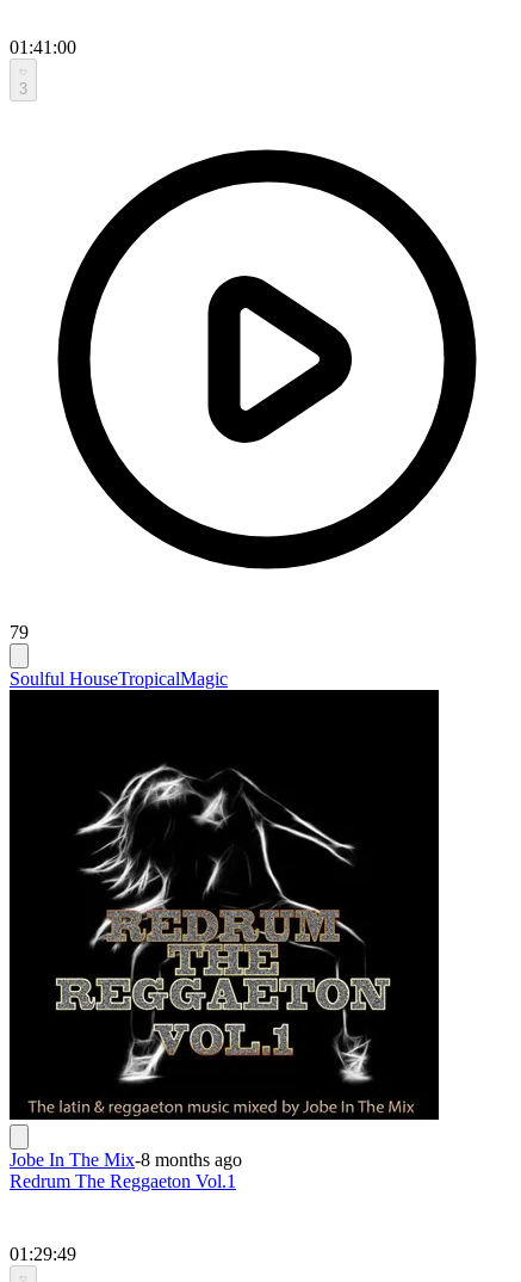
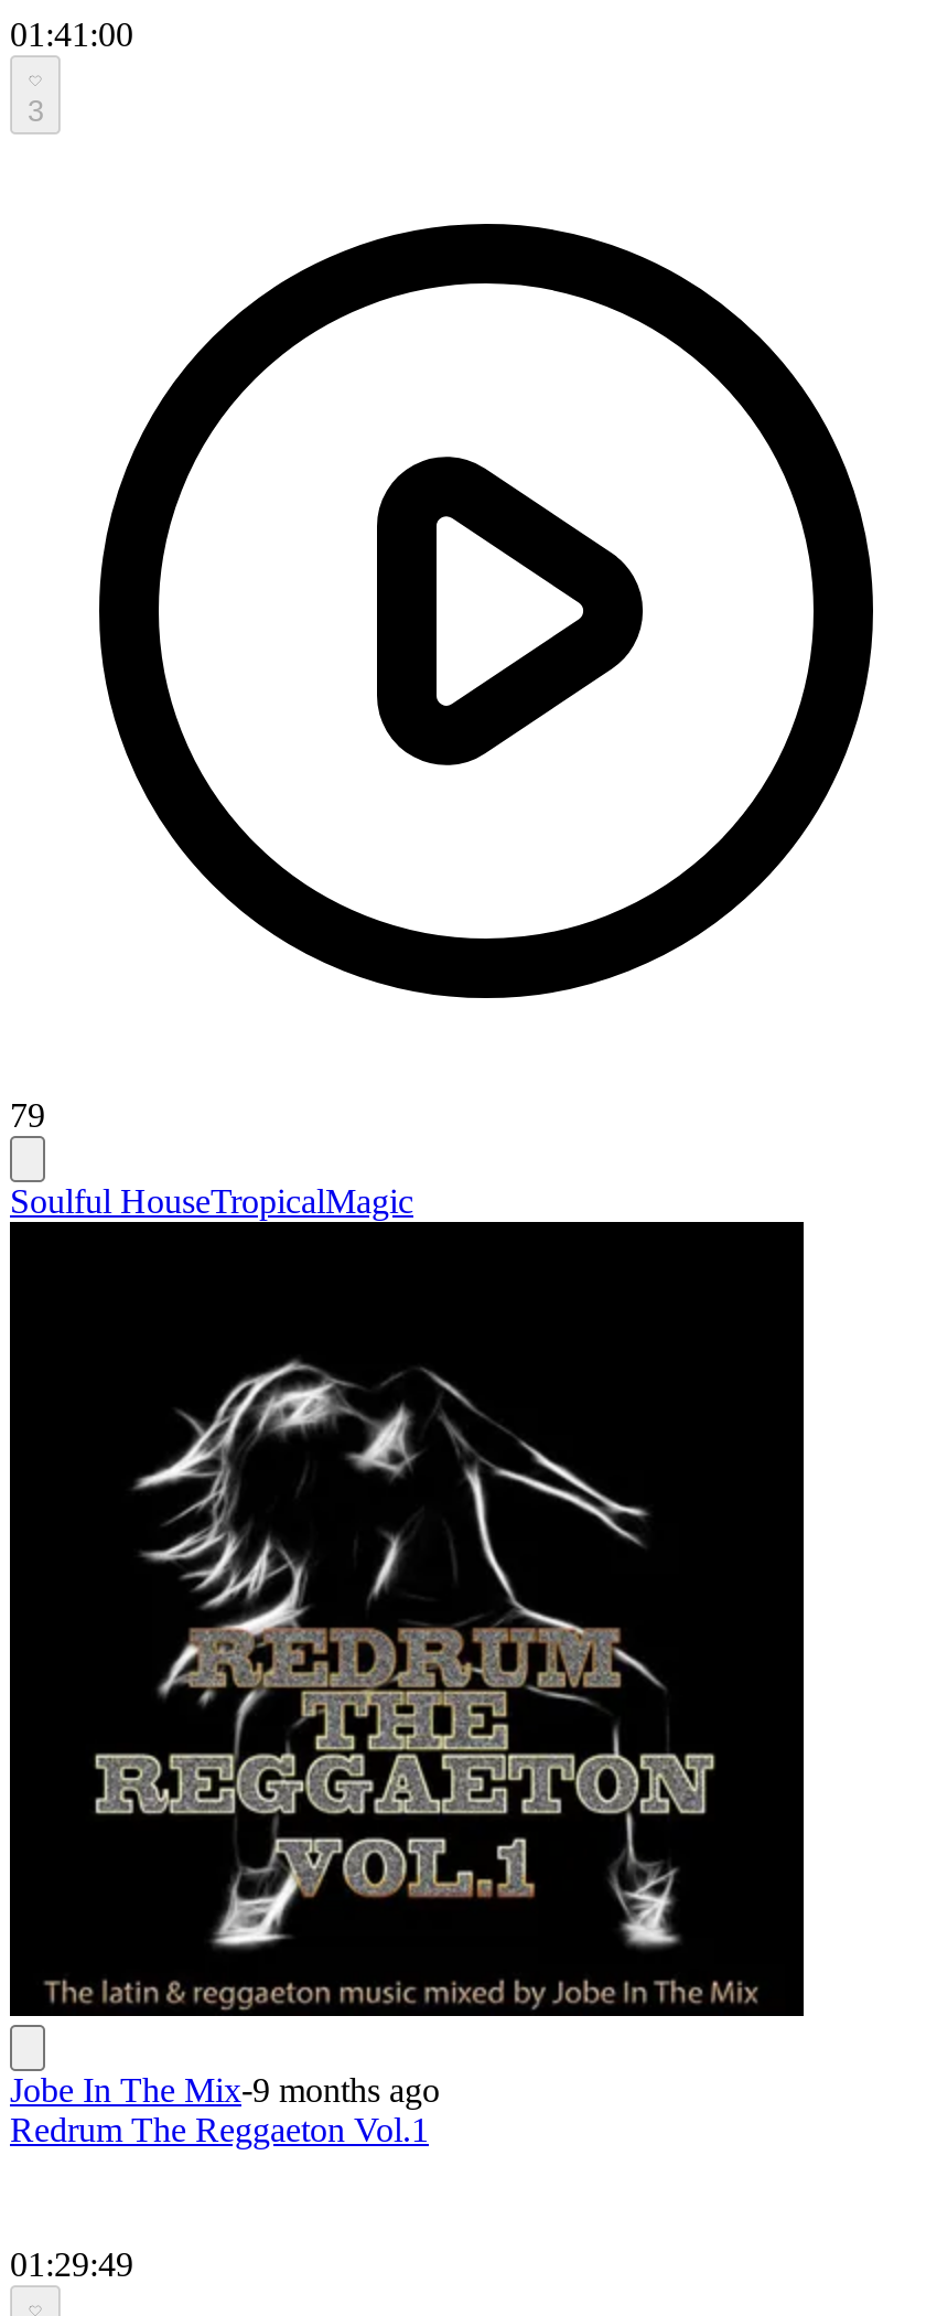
[10,1149,242,1170] Jobe In The Mix-8 months ago -> [10,2071,440,2108] Jobe In The Mix-9 months ago

